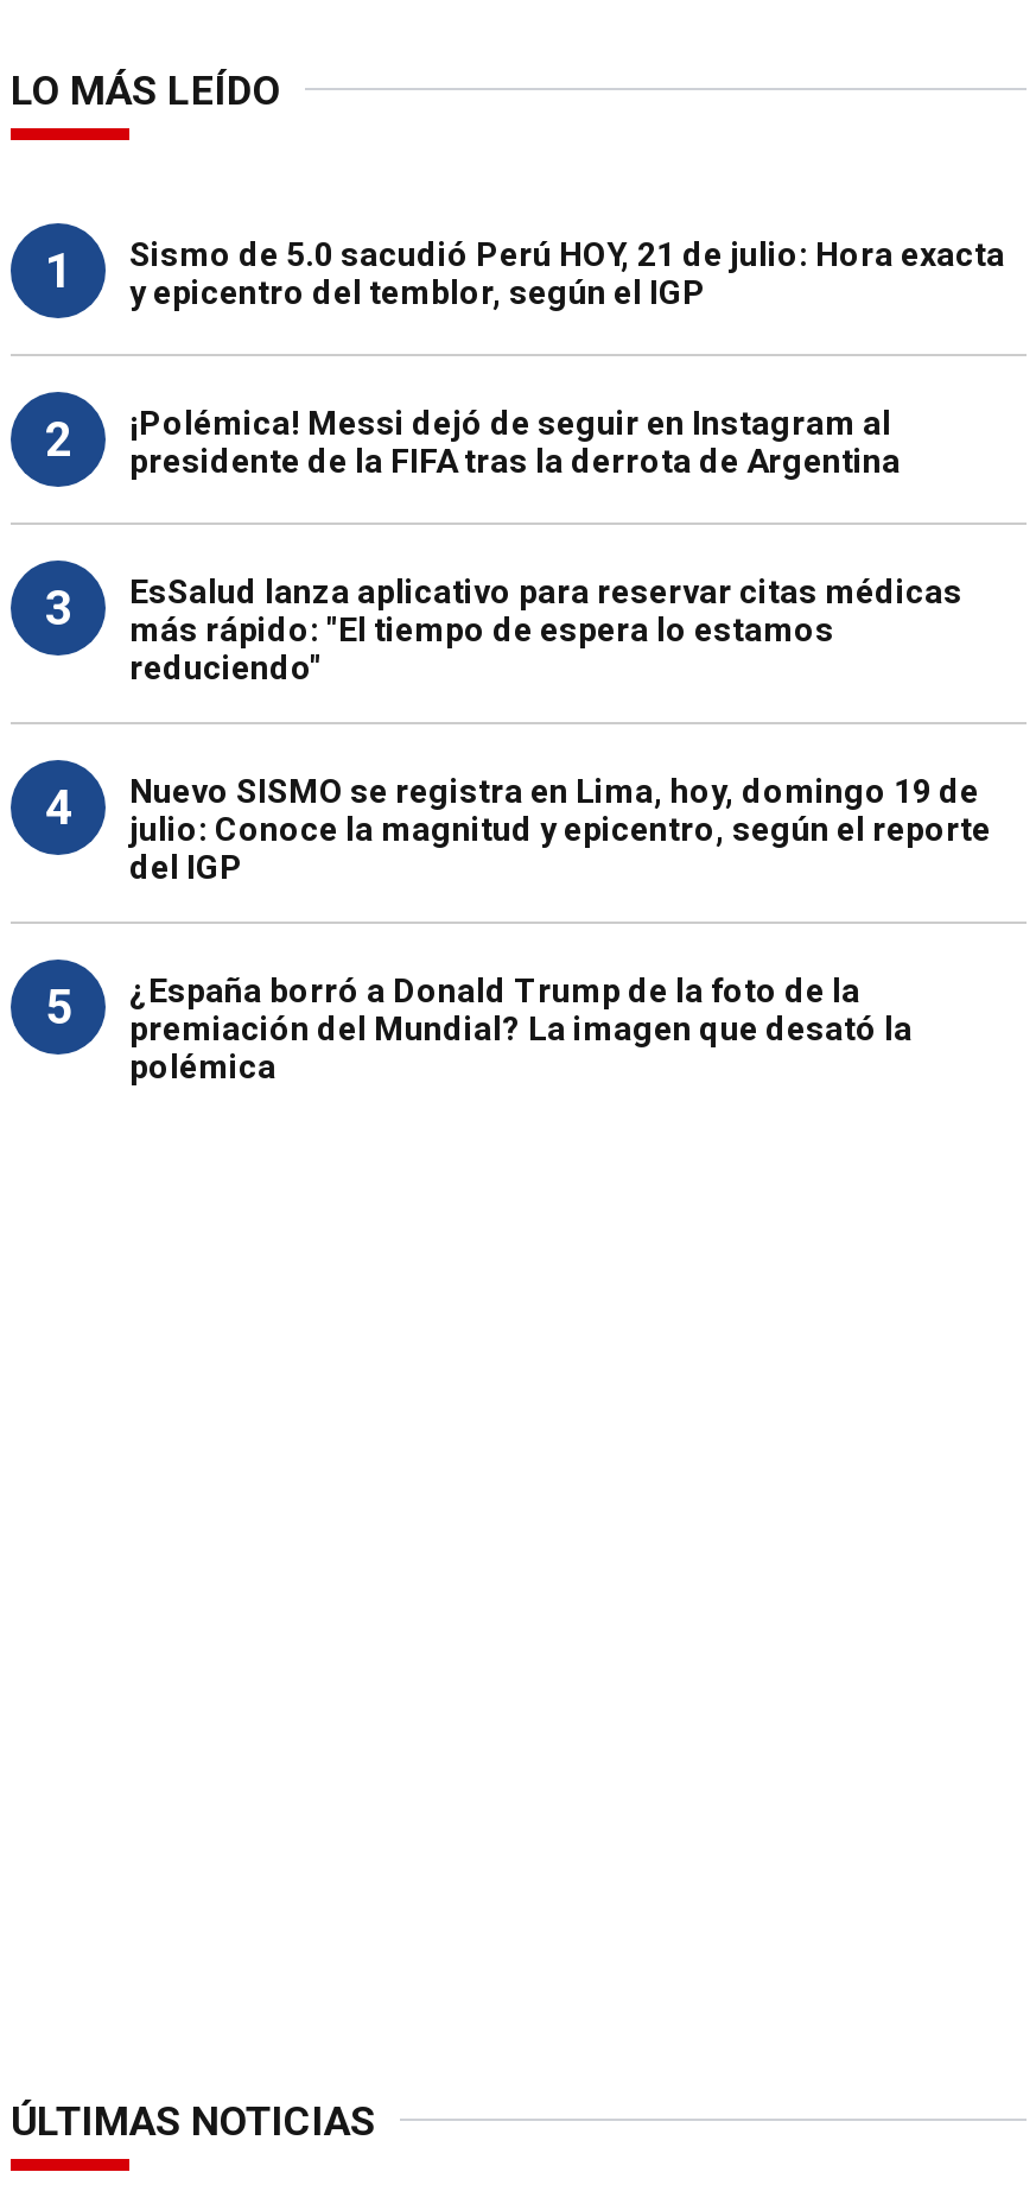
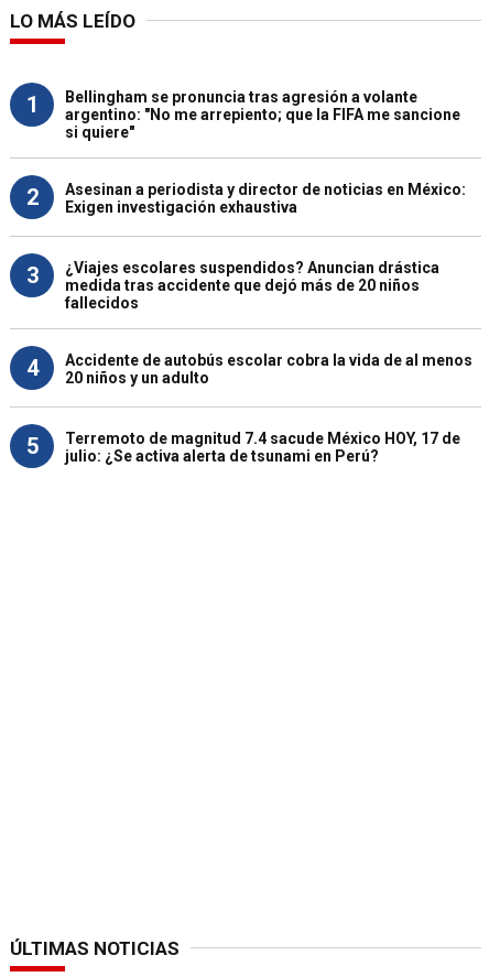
[129,234,1005,310] Sismo de 5.0 sacudió Perú HOY, 21 de julio: Hora exacta | y epicentro del temblor, según el IGP -> [65,88,460,141] Bellingham se pronuncia tras agresión a volante | argentino: "No me arrepiento; que la FIFA me sancione | si quiere"
[129,403,901,479] ¡Polémica! Messi dejó de seguir en Instagram al | presidente de la FIFA tras la derrota de Argentina -> [65,180,466,215] Asesinan a periodista y director de noticias en México: | Exigen investigación exhaustiva
[129,571,962,685] EsSalud lanza aplicativo para reservar citas médicas | más rápido: "El tiempo de espera lo estamos | reduciendo" -> [65,258,439,311] ¿Viajes escolares suspendidos? Anuncian drástica | medida tras accidente que dejó más de 20 niños | fallecidos
[129,771,991,885] Nuevo SISMO se registra en Lima, hoy, domingo 19 de | julio: Conoce la magnitud y epicentro, según el reporte | del IGP -> [65,351,472,386] Accidente de autobús escolar cobra la vida de al menos | 20 niños y un adulto
[129,970,913,1084] ¿España borró a Donald Trump de la foto de la | premiación del Mundial? La imagen que desató la | polémica -> [65,429,460,464] Terremoto de magnitud 7.4 sacude México HOY, 17 de | julio: ¿Se activa alerta de tsunami en Perú?

